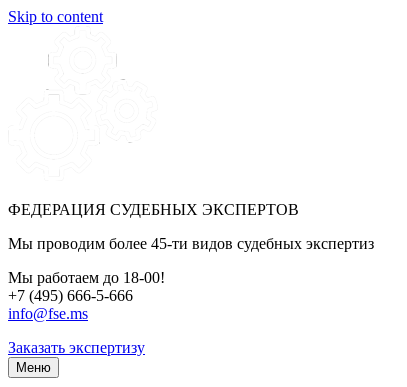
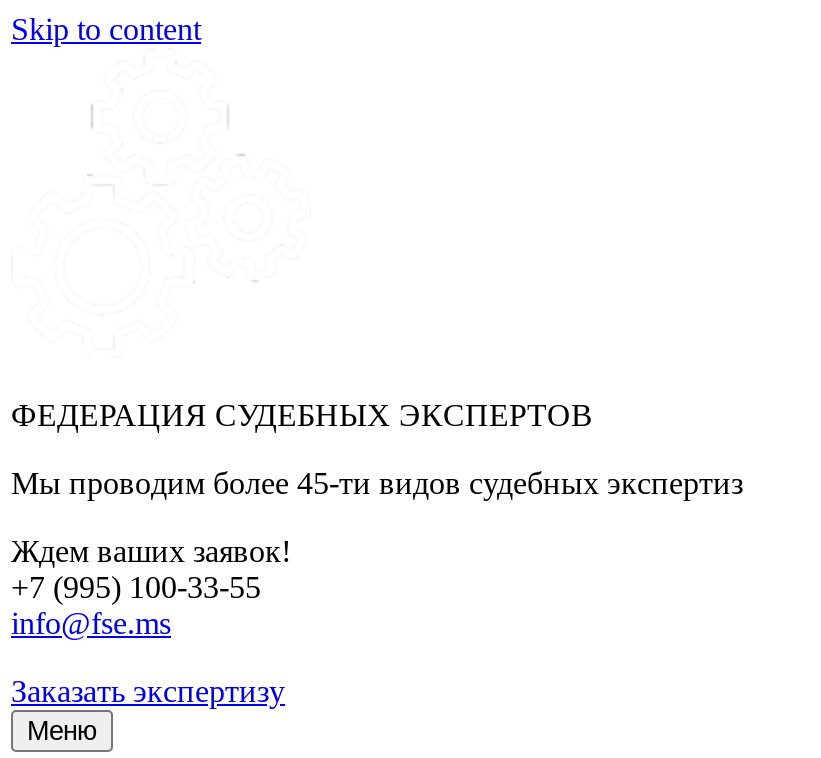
[8,269,165,304] Мы работаем до 18-00! | +7 (495) 666-5-666 -> [11,534,291,604] Ждем ваших заявок! | +7 (995) 100-33-55

